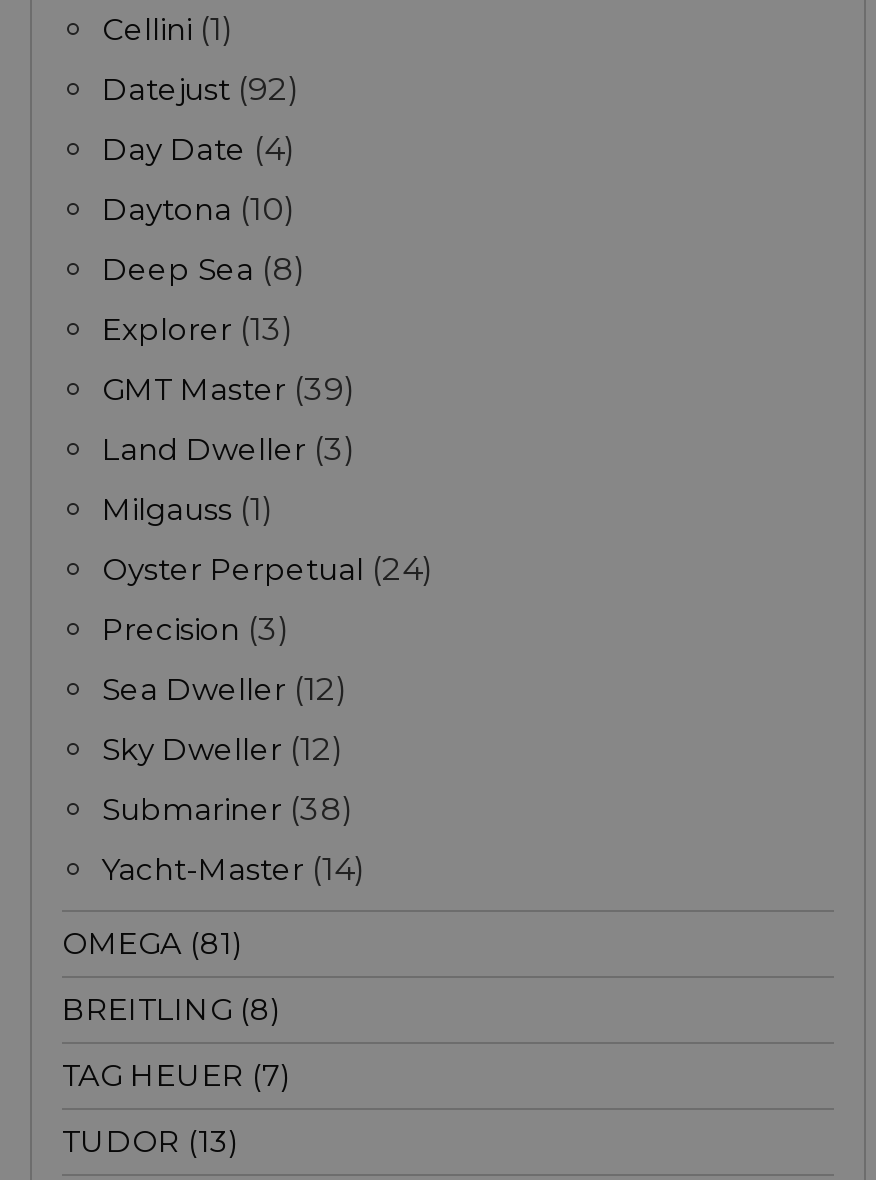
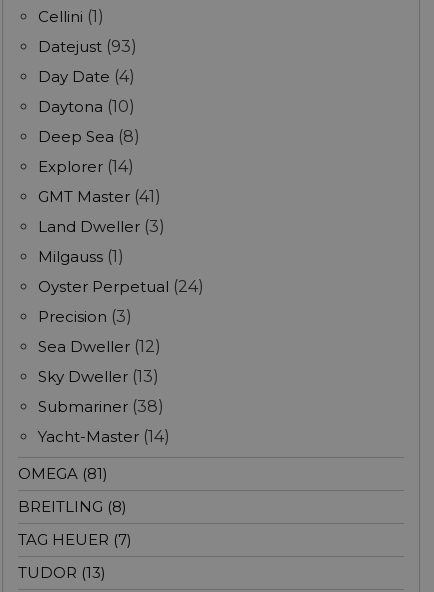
[102,71,300,109] Datejust (92) -> [38,37,137,56] Datejust (93)
[102,311,294,349] Explorer (13) -> [38,157,134,176] Explorer (14)
[102,371,356,409] GMT Master (39) -> [38,187,161,206] GMT Master (41)
[102,731,344,769] Sky Dweller (12) -> [38,367,159,386] Sky Dweller (13)

